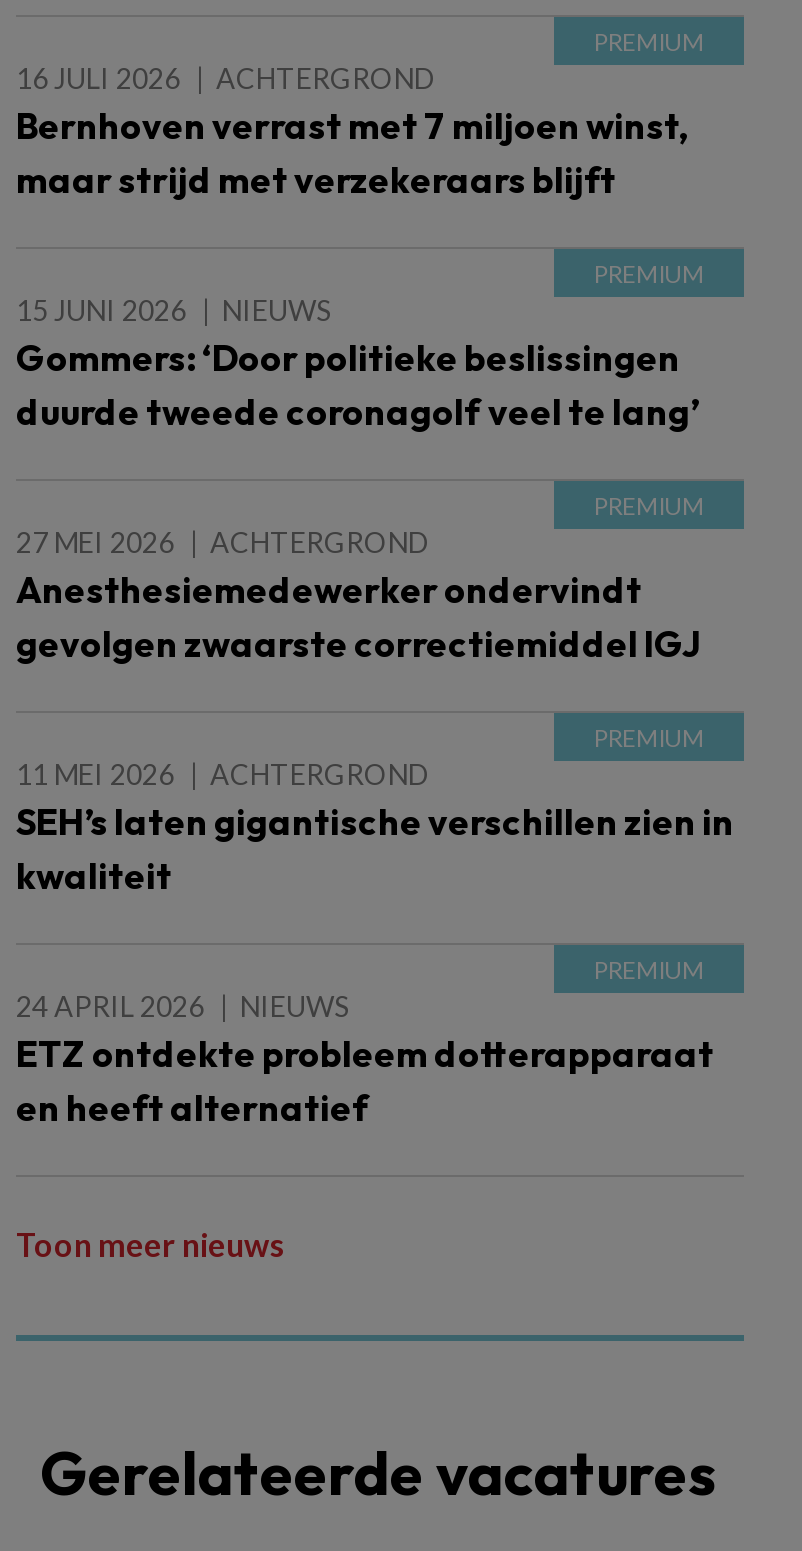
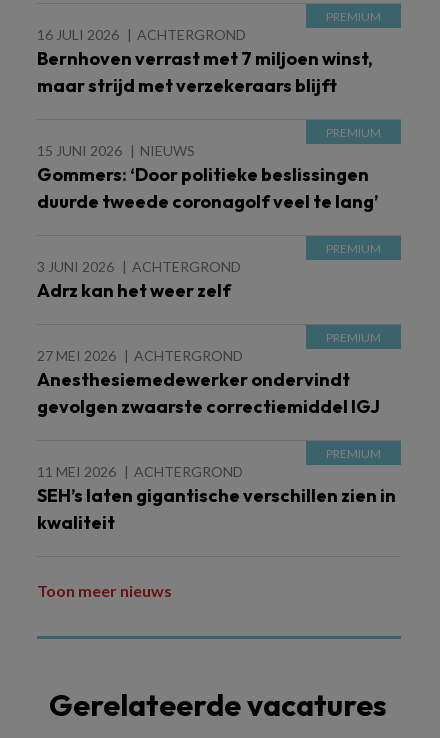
none -> [37,258,241,302] 3 JUNI 2026 | ACHTERGROND | Adrz kan het weer zelf
moved [16,525,734,899] -> [37,347,396,534]: 27 MEI 2026 | ACHTERGROND | Anesthesiemedewerker ondervindt | gevolgen zwaarste correctiemiddel IGJ | 11 MEI 2026 | ACHTERGROND | SEH’s laten gigantische verschillen zien in | kwaliteit
[16,989,714,1131] 24 APRIL 2026 | NIEUWS | ETZ ontdekte probleem dotterapparaat | en heeft alternatief -> none

